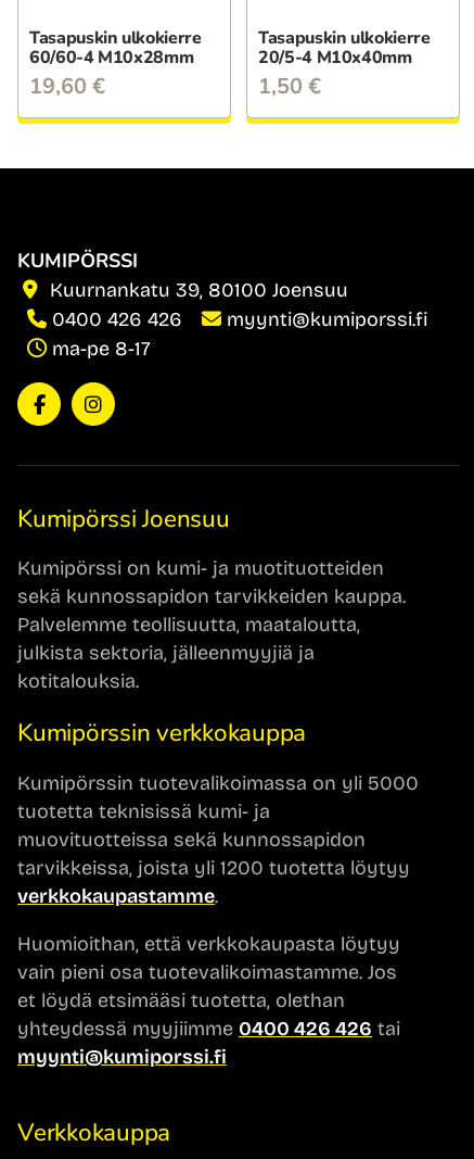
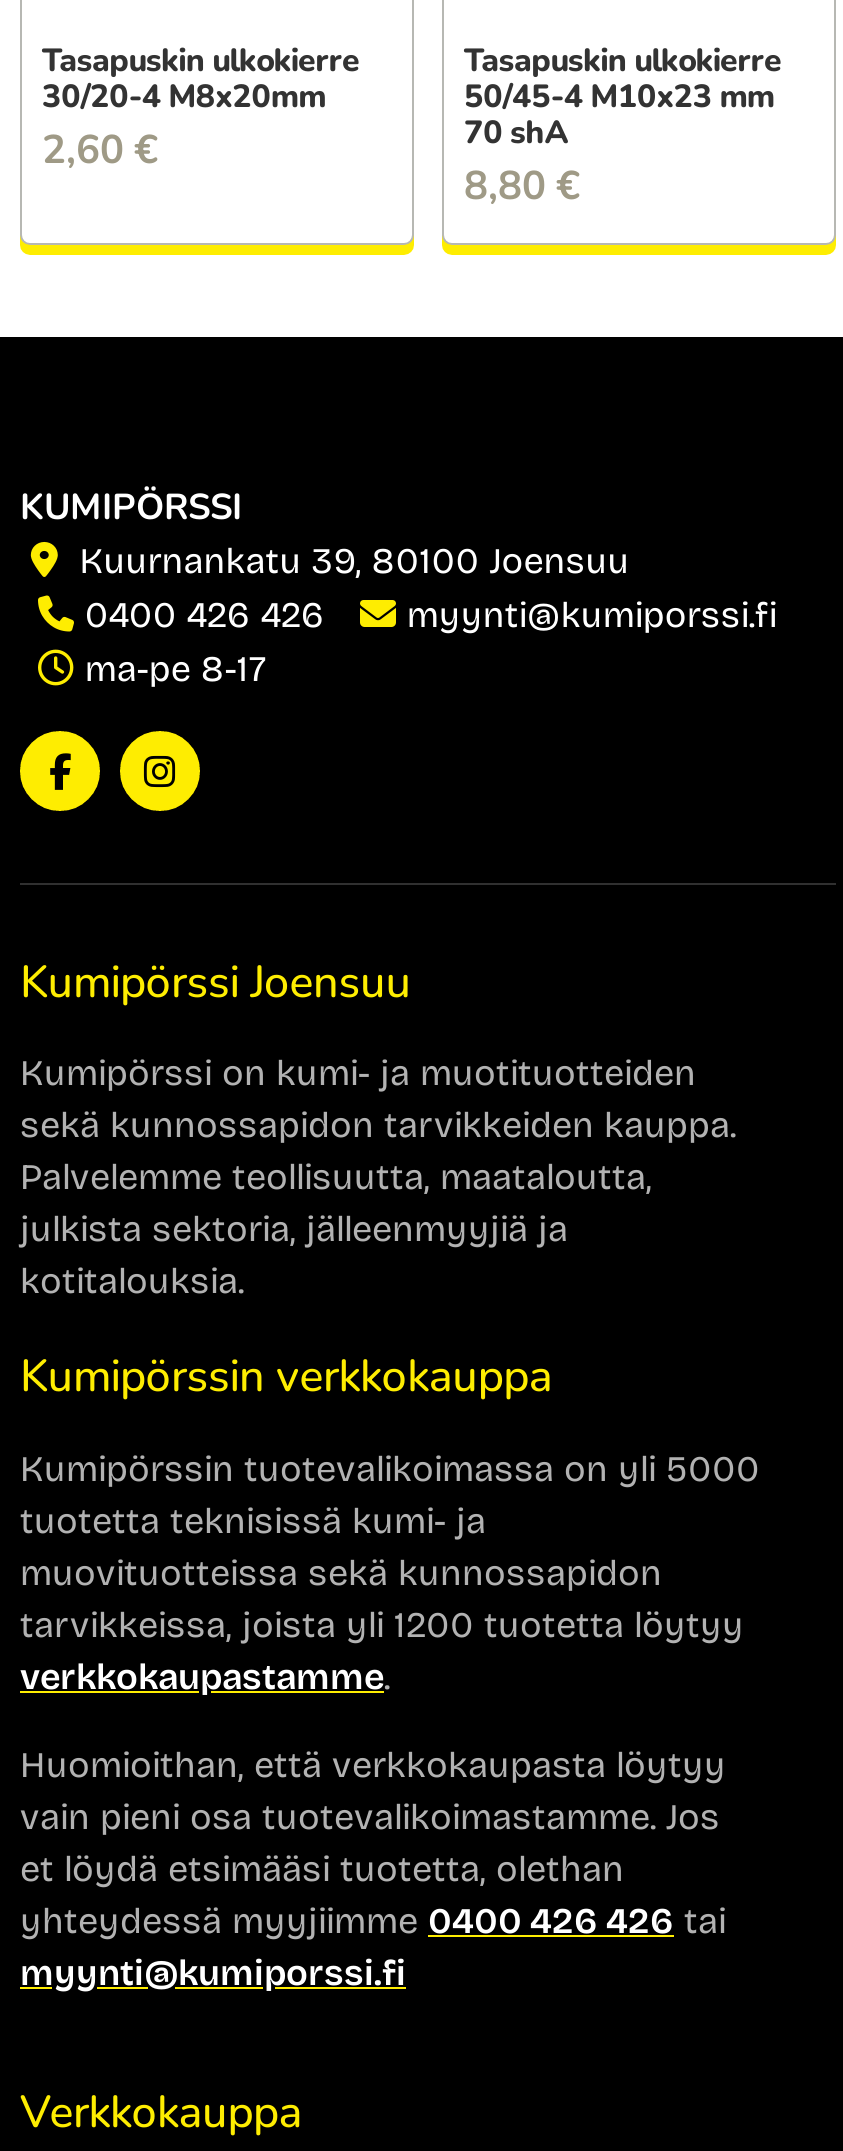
[29,45,194,101] 60/60-4 M10x28mm | 19,60 € -> [42,74,325,176] 30/20-4 M8x20mm | 2,60 €
[258,45,412,101] 20/5-4 M10x40mm | 1,50 € -> [464,74,774,212] 50/45-4 M10x23 mm | 70 shA | 8,80 €

